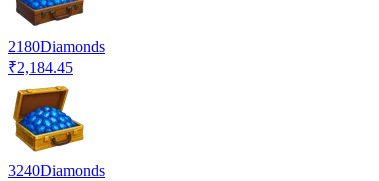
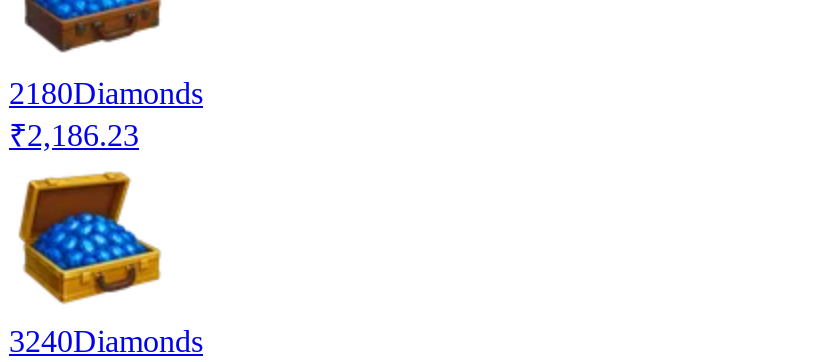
[8,59,73,76] ₹2,184.45 -> [9,118,139,152] ₹2,186.23

